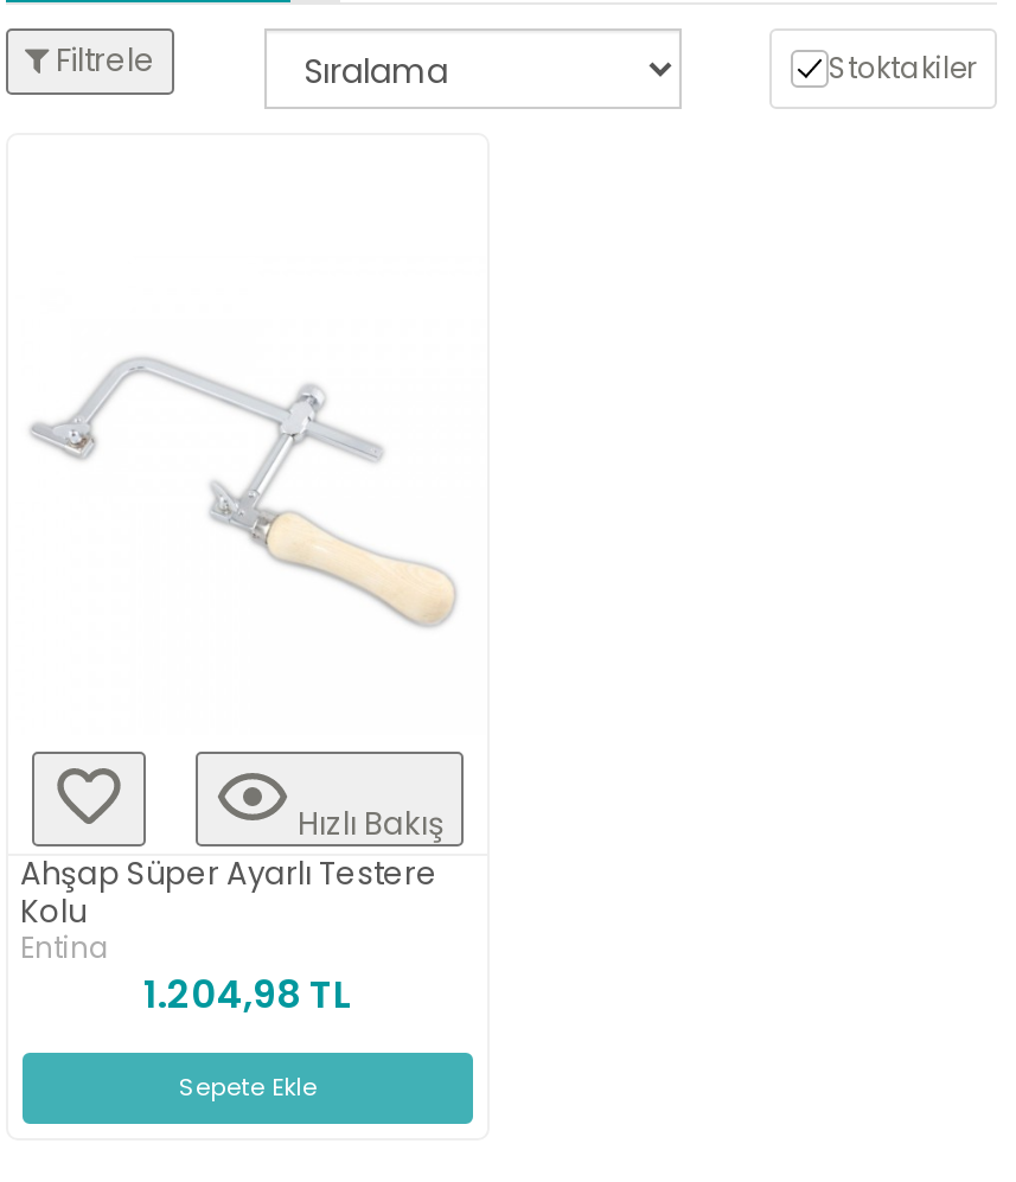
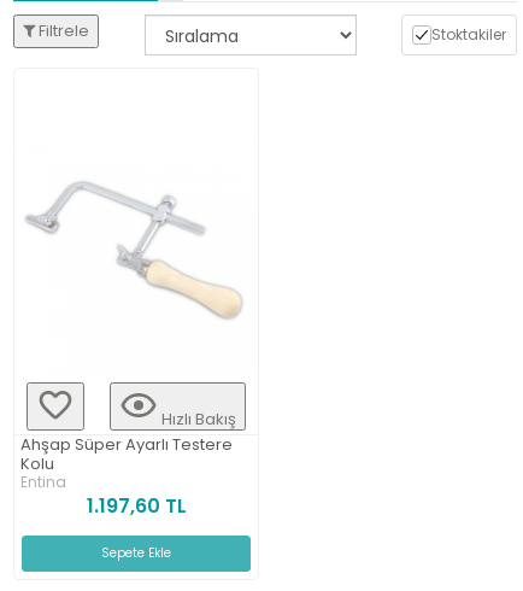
[143,967,352,1022] 1.204,98 TL -> [86,492,186,520] 1.197,60 TL

